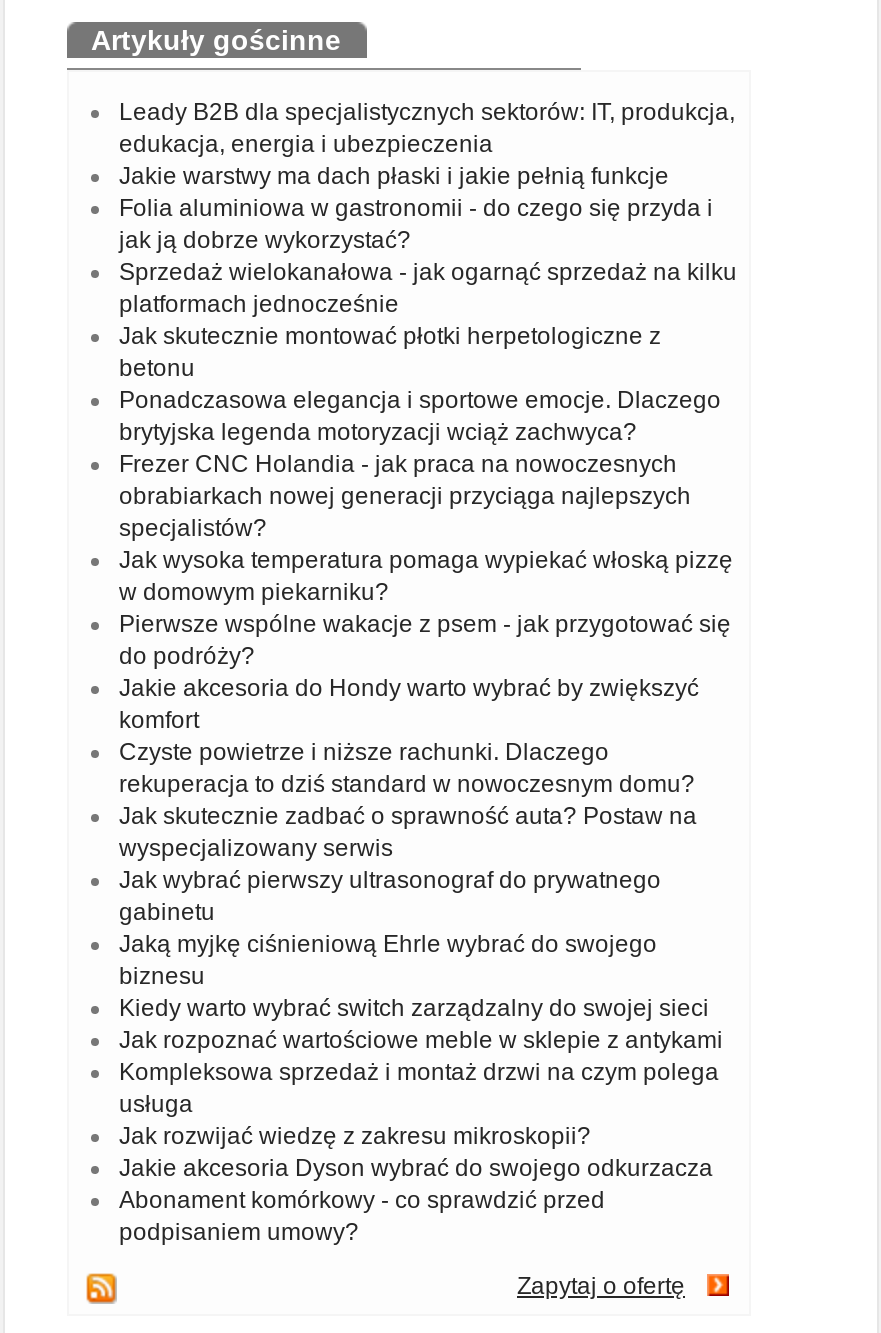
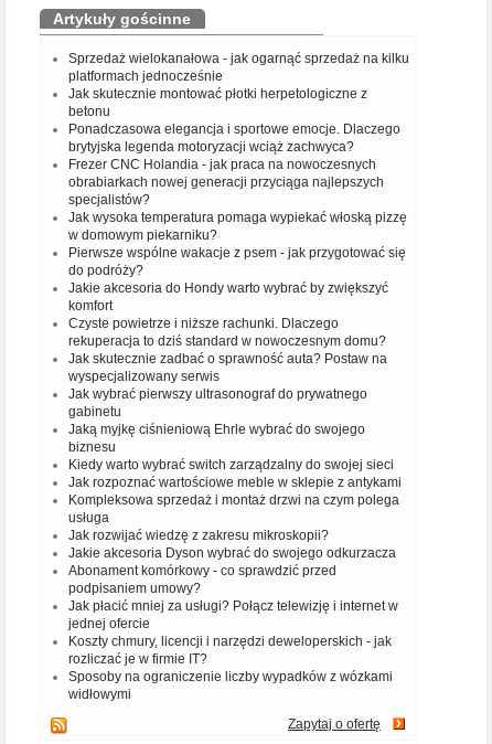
[119,98,735,254] Leady B2B dla specjalistycznych sektorów: IT, produkcja, | edukacja, energia i ubezpieczenia | Jakie warstwy ma dach płaski i jakie pełnią funkcje | Folia aluminiowa w gastronomii - do czego się przyda i | jak ją dobrze wykorzystać? -> none
moved [119,258,737,1246] -> [68,51,409,596]: Sprzedaż wielokanałowa - jak ogarnąć sprzedaż na kilku | platformach jednocześnie | Jak skutecznie montować płotki herpetologiczne z | ... | Abonament komórkowy - co sprawdzić przed | podpisaniem umowy?
none -> [68,598,398,702] Jak płacić mniej za usługi? Połącz telewizję i internet w | jednej ofercie | Koszty chmury, licencji i narzędzi deweloperskich - jak | rozliczać je w firmie IT? | Sposoby na ograniczenie liczby wypadków z wózkami | widłowymi

